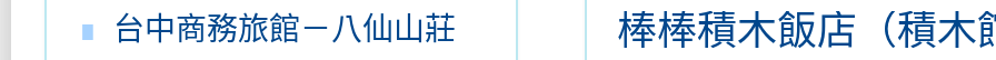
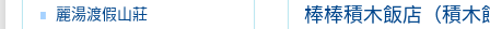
[113,13,456,46] 台中商務旅館－八仙山莊 -> [56,6,148,22] 麗湯渡假山莊

